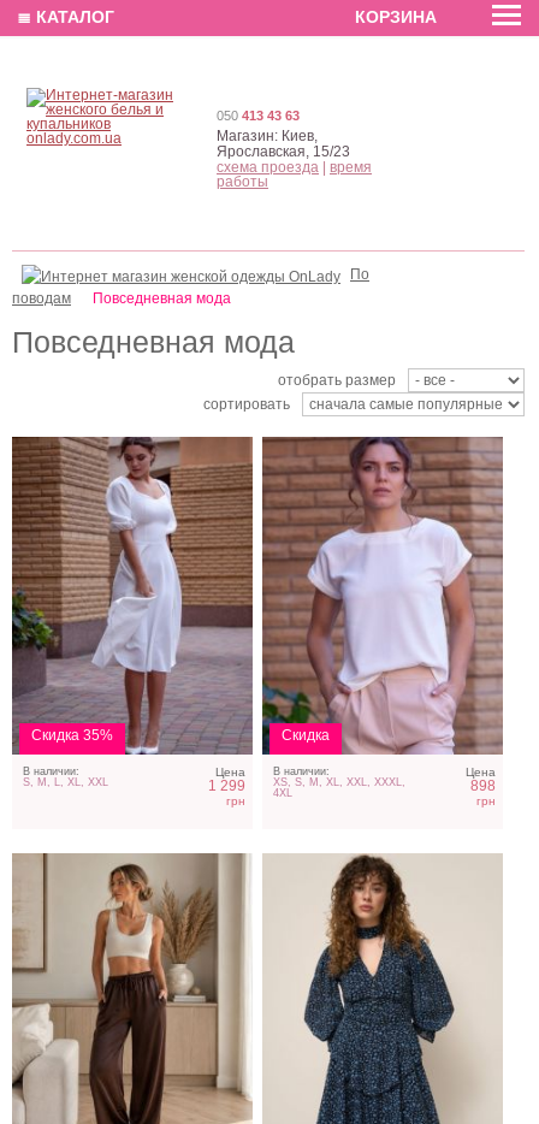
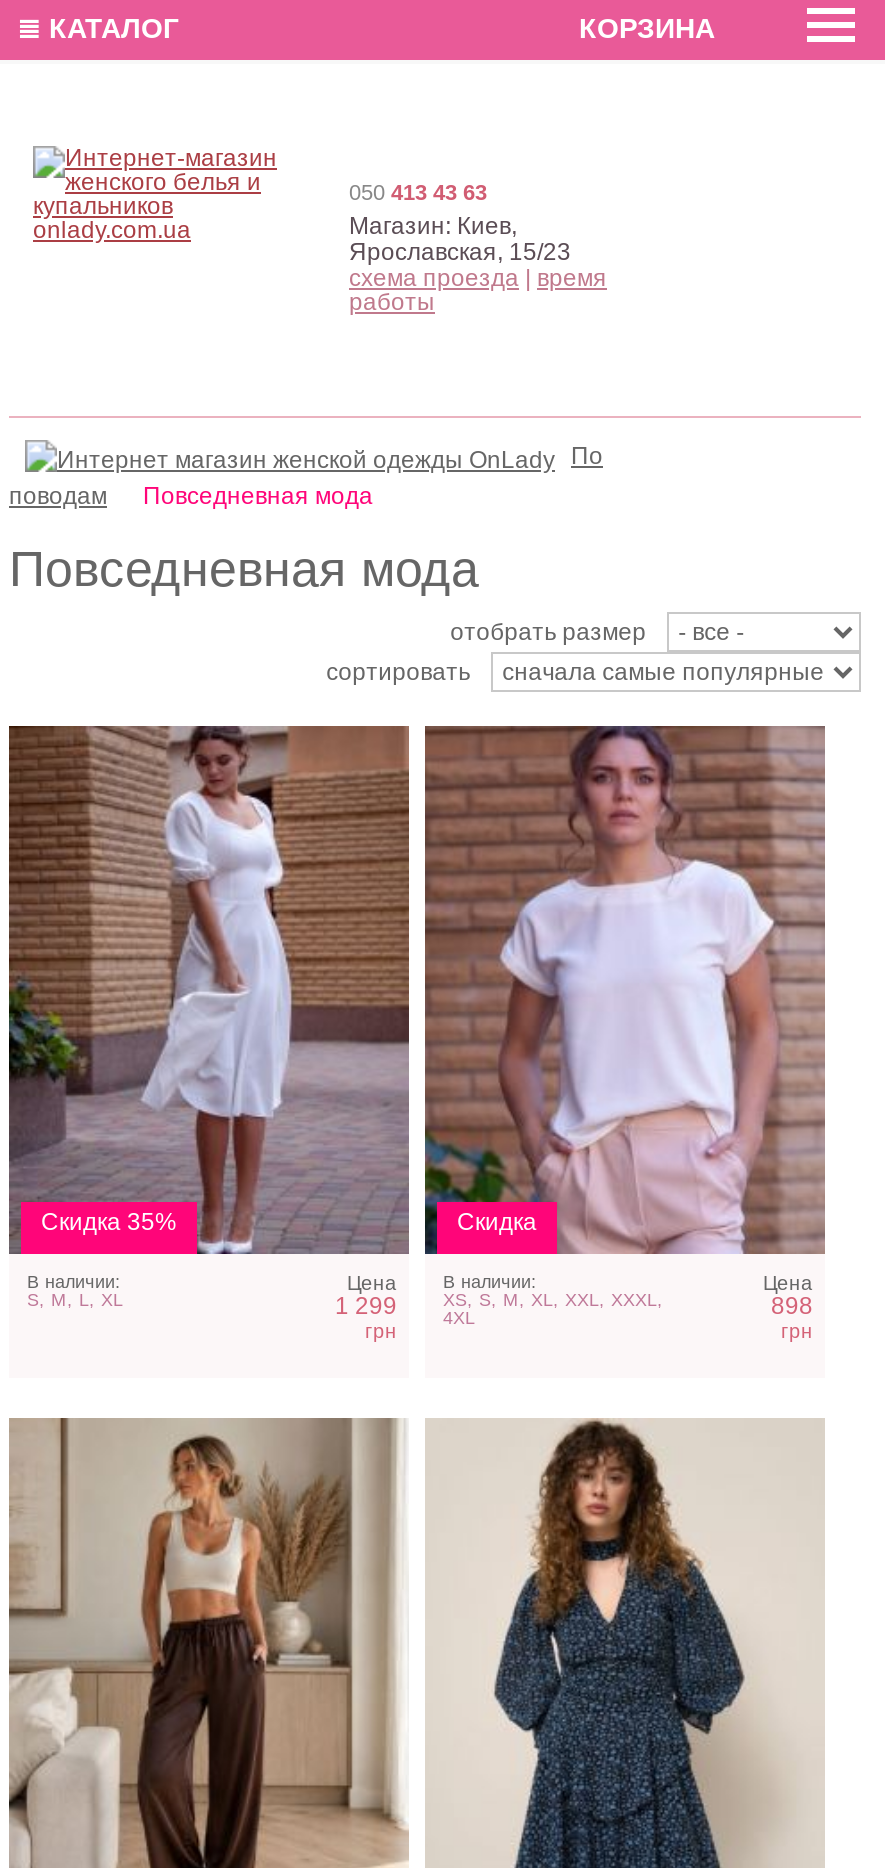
[23,777,108,789] S, M, L, XL, XXL -> [27,1291,123,1311] S, M, L, XL

